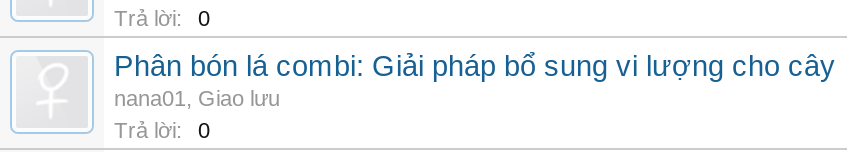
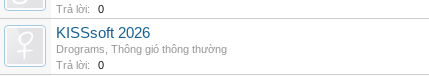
[114,50,836,110] Phân bón lá combi: Giải pháp bổ sung vi lượng cho cây | nana01, Giao lưu -> [56,25,227,55] KISSsoft 2026 | Drograms, Thông gió thông thường

